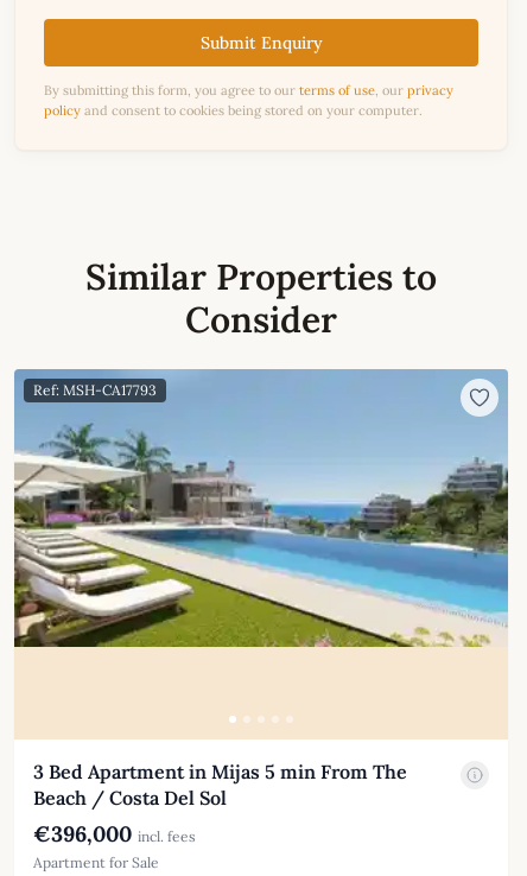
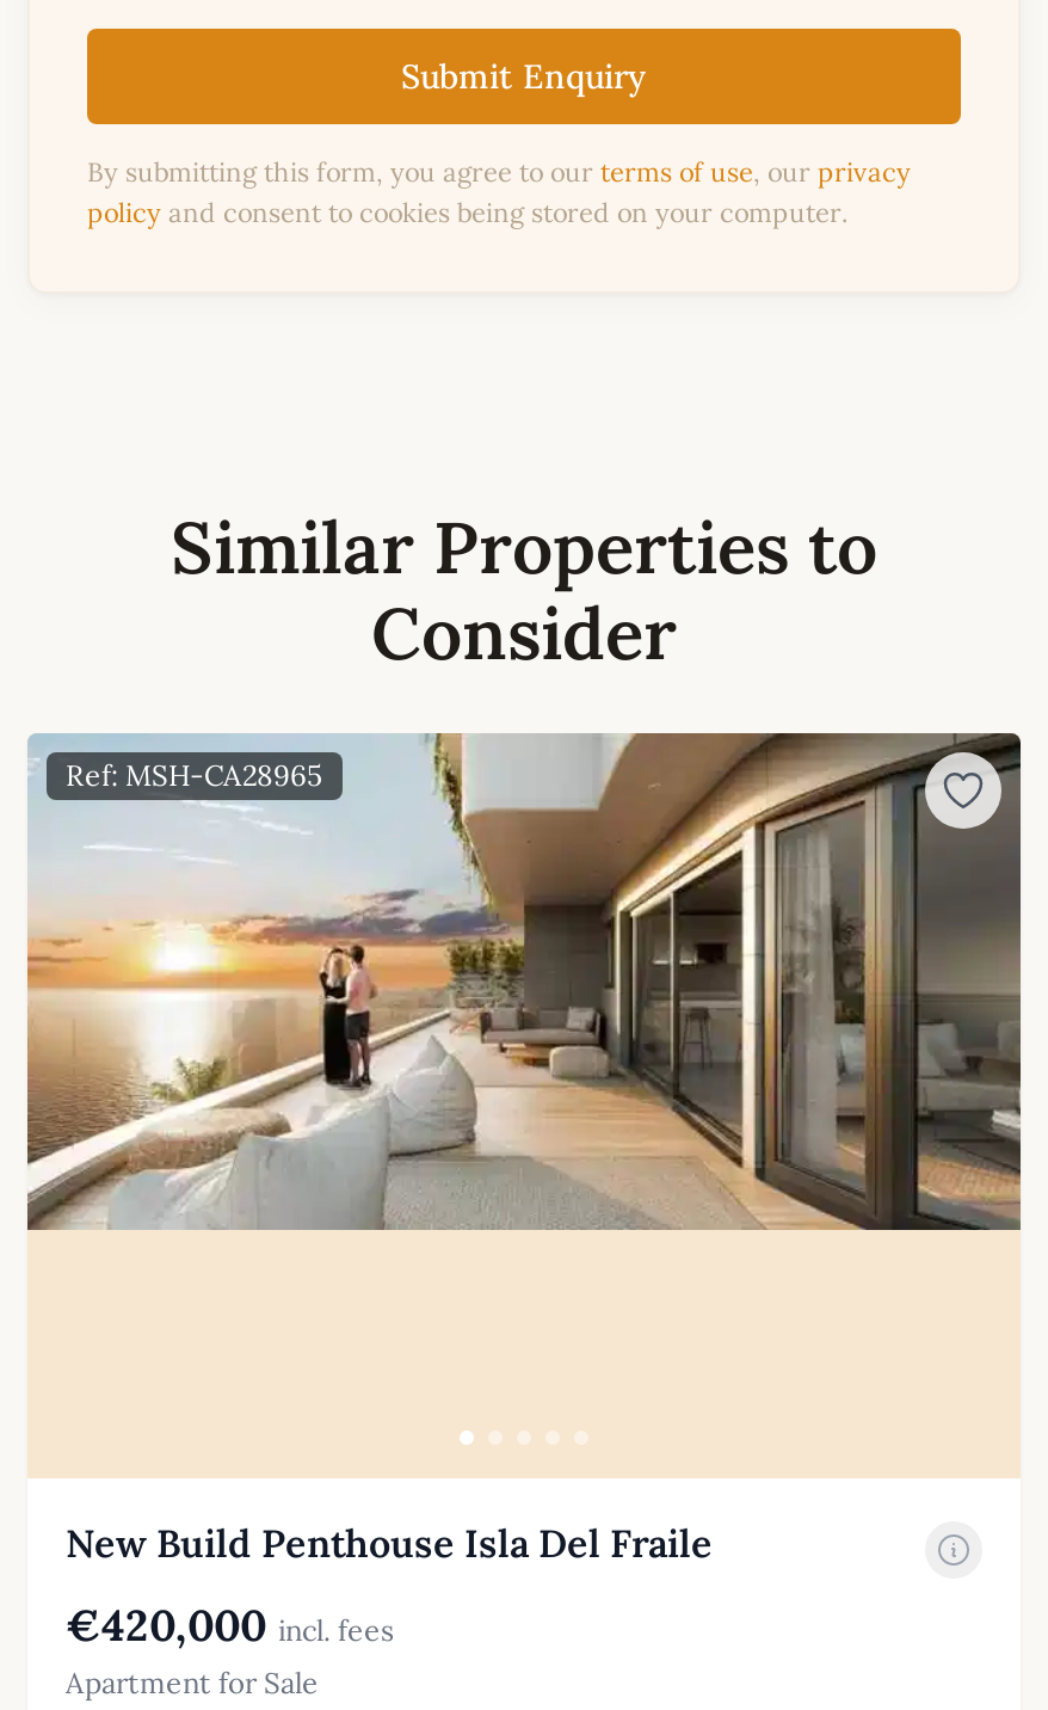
[13,369,509,648] [image] | Ref: MSH-CA17793 -> [27,731,1023,1249] [image] | Ref: MSH-CA28965
[33,759,407,847] 3 Bed Apartment in Mijas 5 min From The | Beach / Costa Del Sol | €396,000 incl. fees -> [66,1518,713,1652] New Build Penthouse Isla Del Fraile | €420,000 incl. fees

